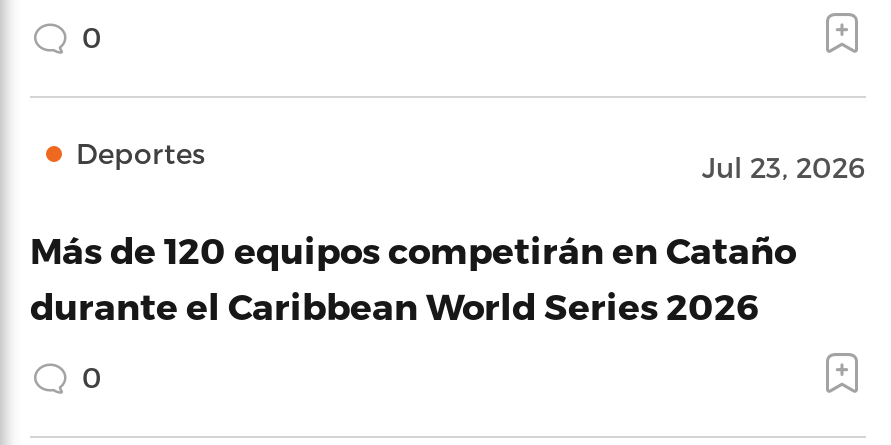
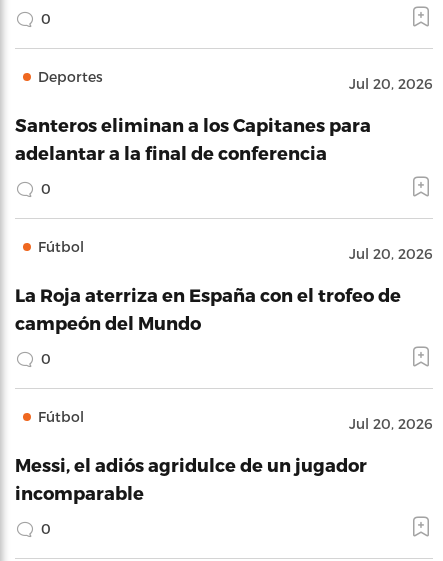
[30,150,866,326] Jul 23, 2026 | Más de 120 equipos competirán en Cataño | durante el Caribbean World Series 2026 -> [15,75,433,503] Jul 20, 2026 | Santeros eliminan a los Capitanes para | adelantar a la final de conferencia | 0 | Fútbol | Jul 20, 2026 | La Roja aterriza en España con el trofeo de | campeón del Mundo | 0 | Fútbol | Jul 20, 2026 | Messi, el adiós agridulce de un jugador | incomparable

